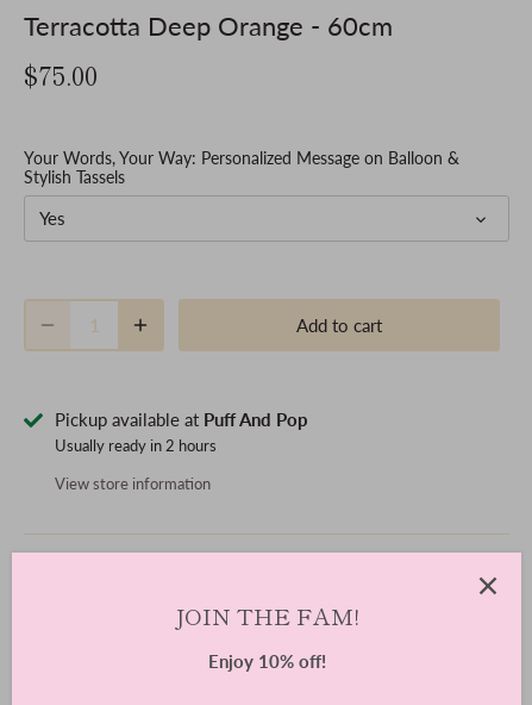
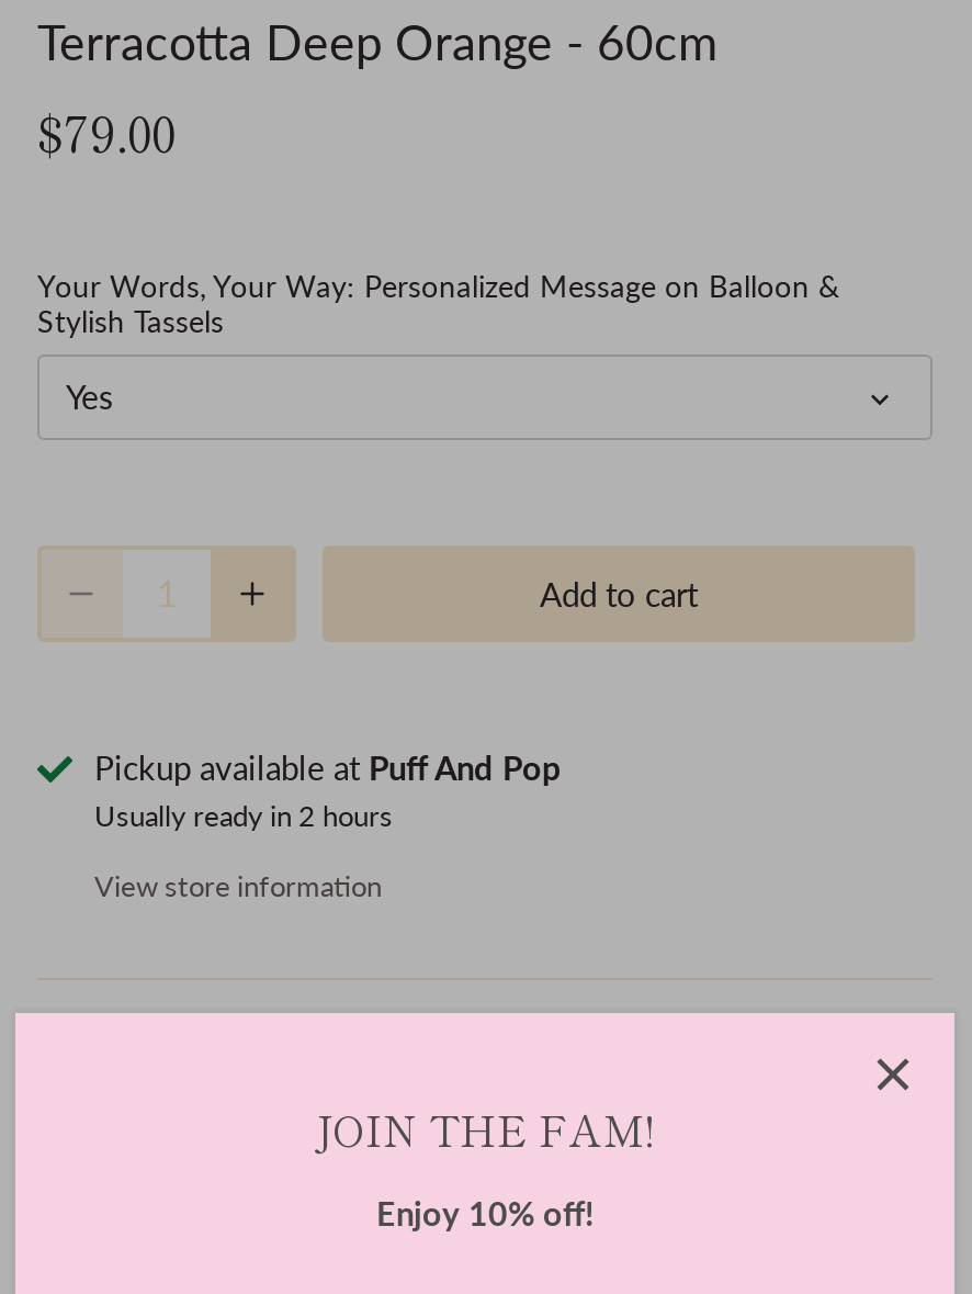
[24,55,98,93] $75.00 -> [37,96,176,167] $79.00

